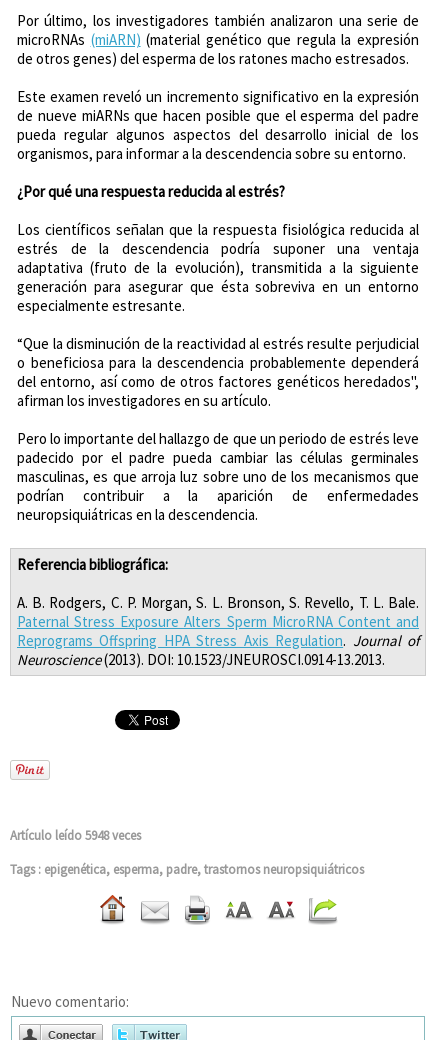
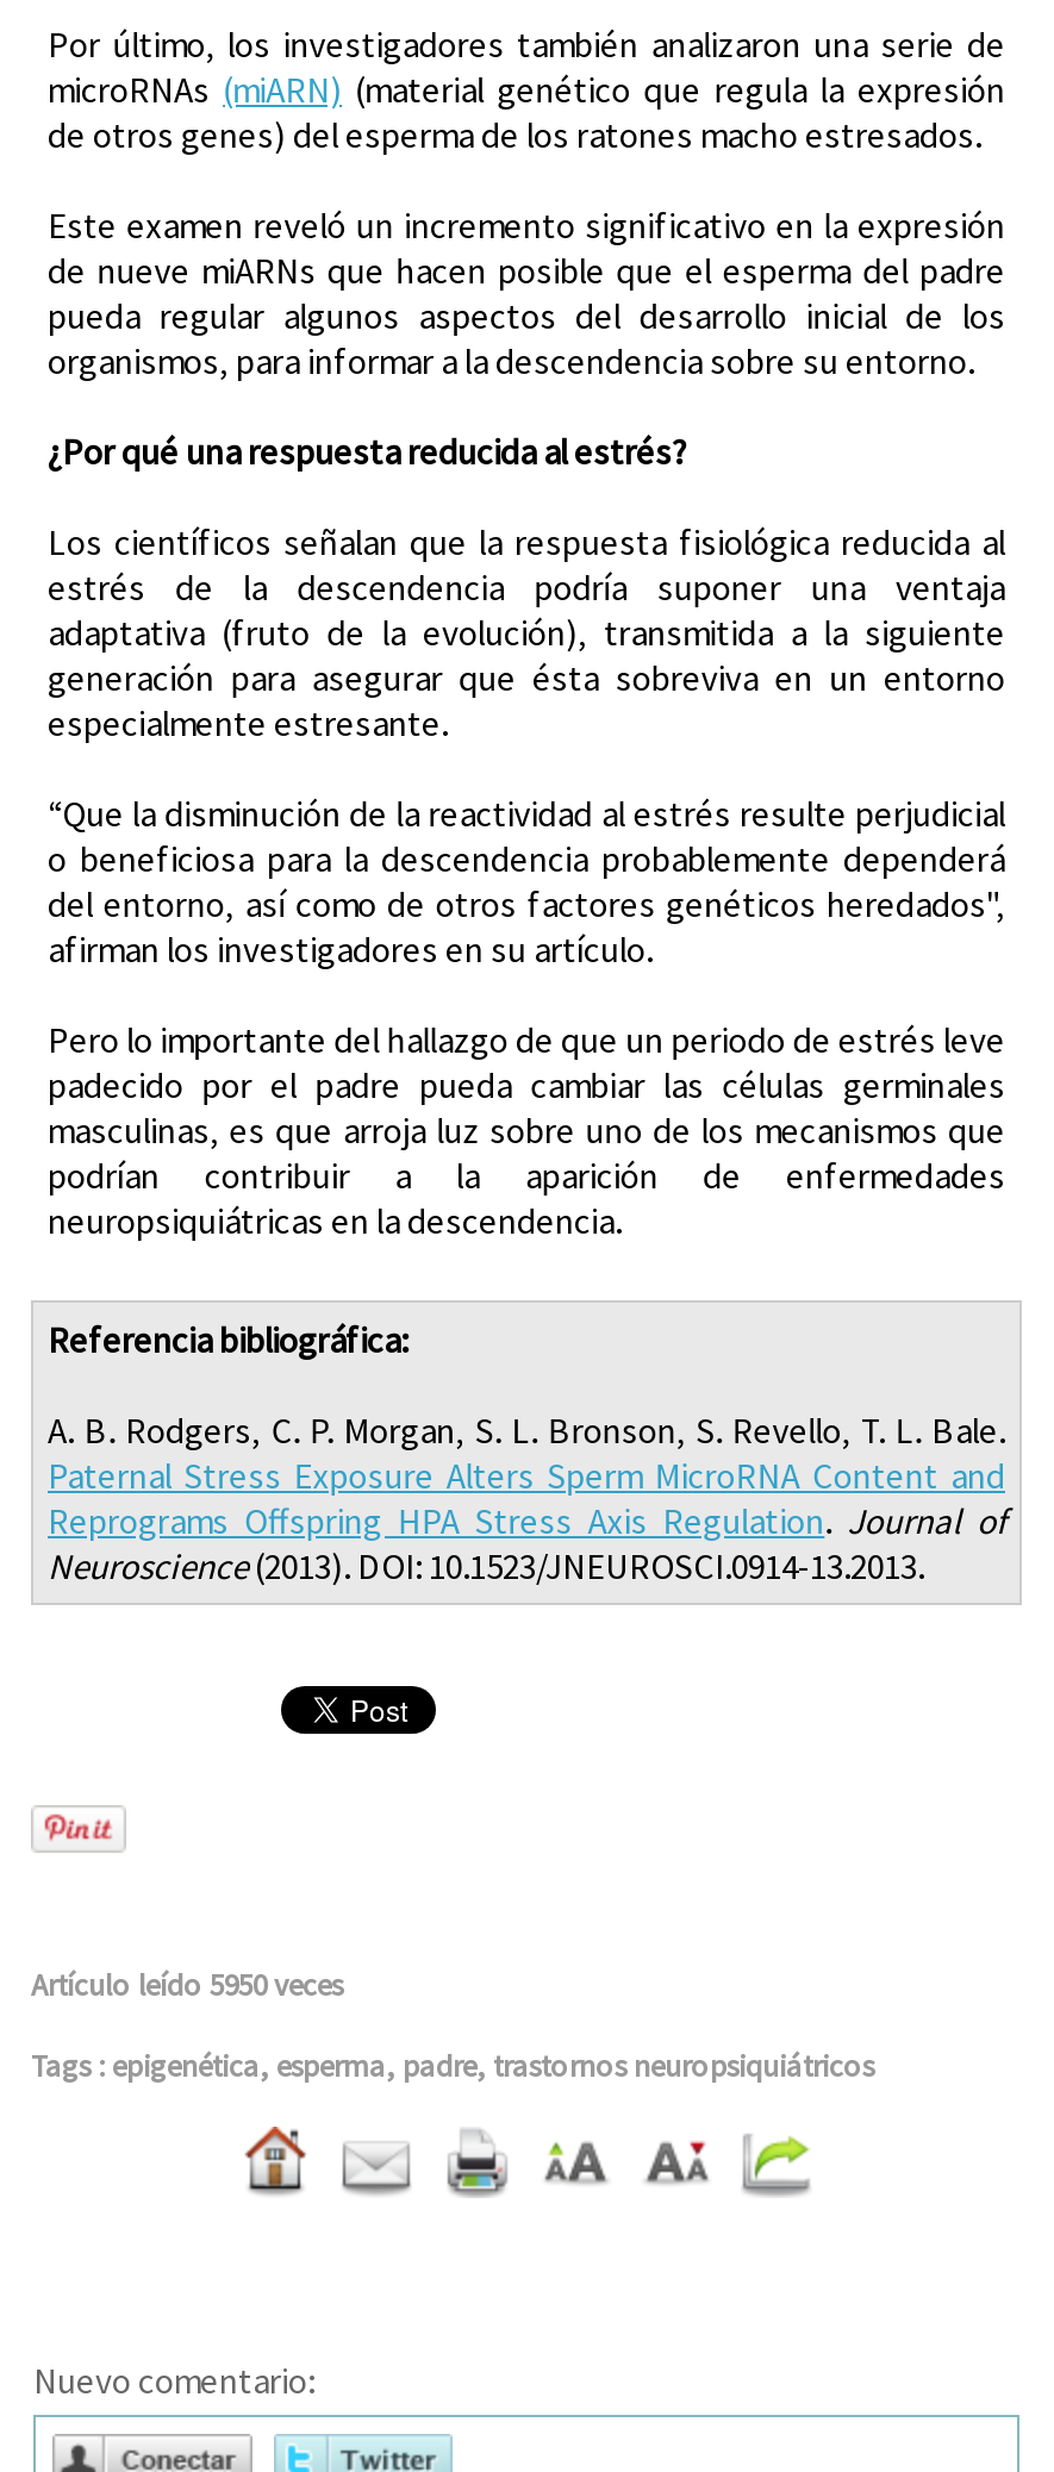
[10,827,141,844] Artículo leído 5948 veces -> [31,1965,343,2005] Artículo leído 5950 veces

